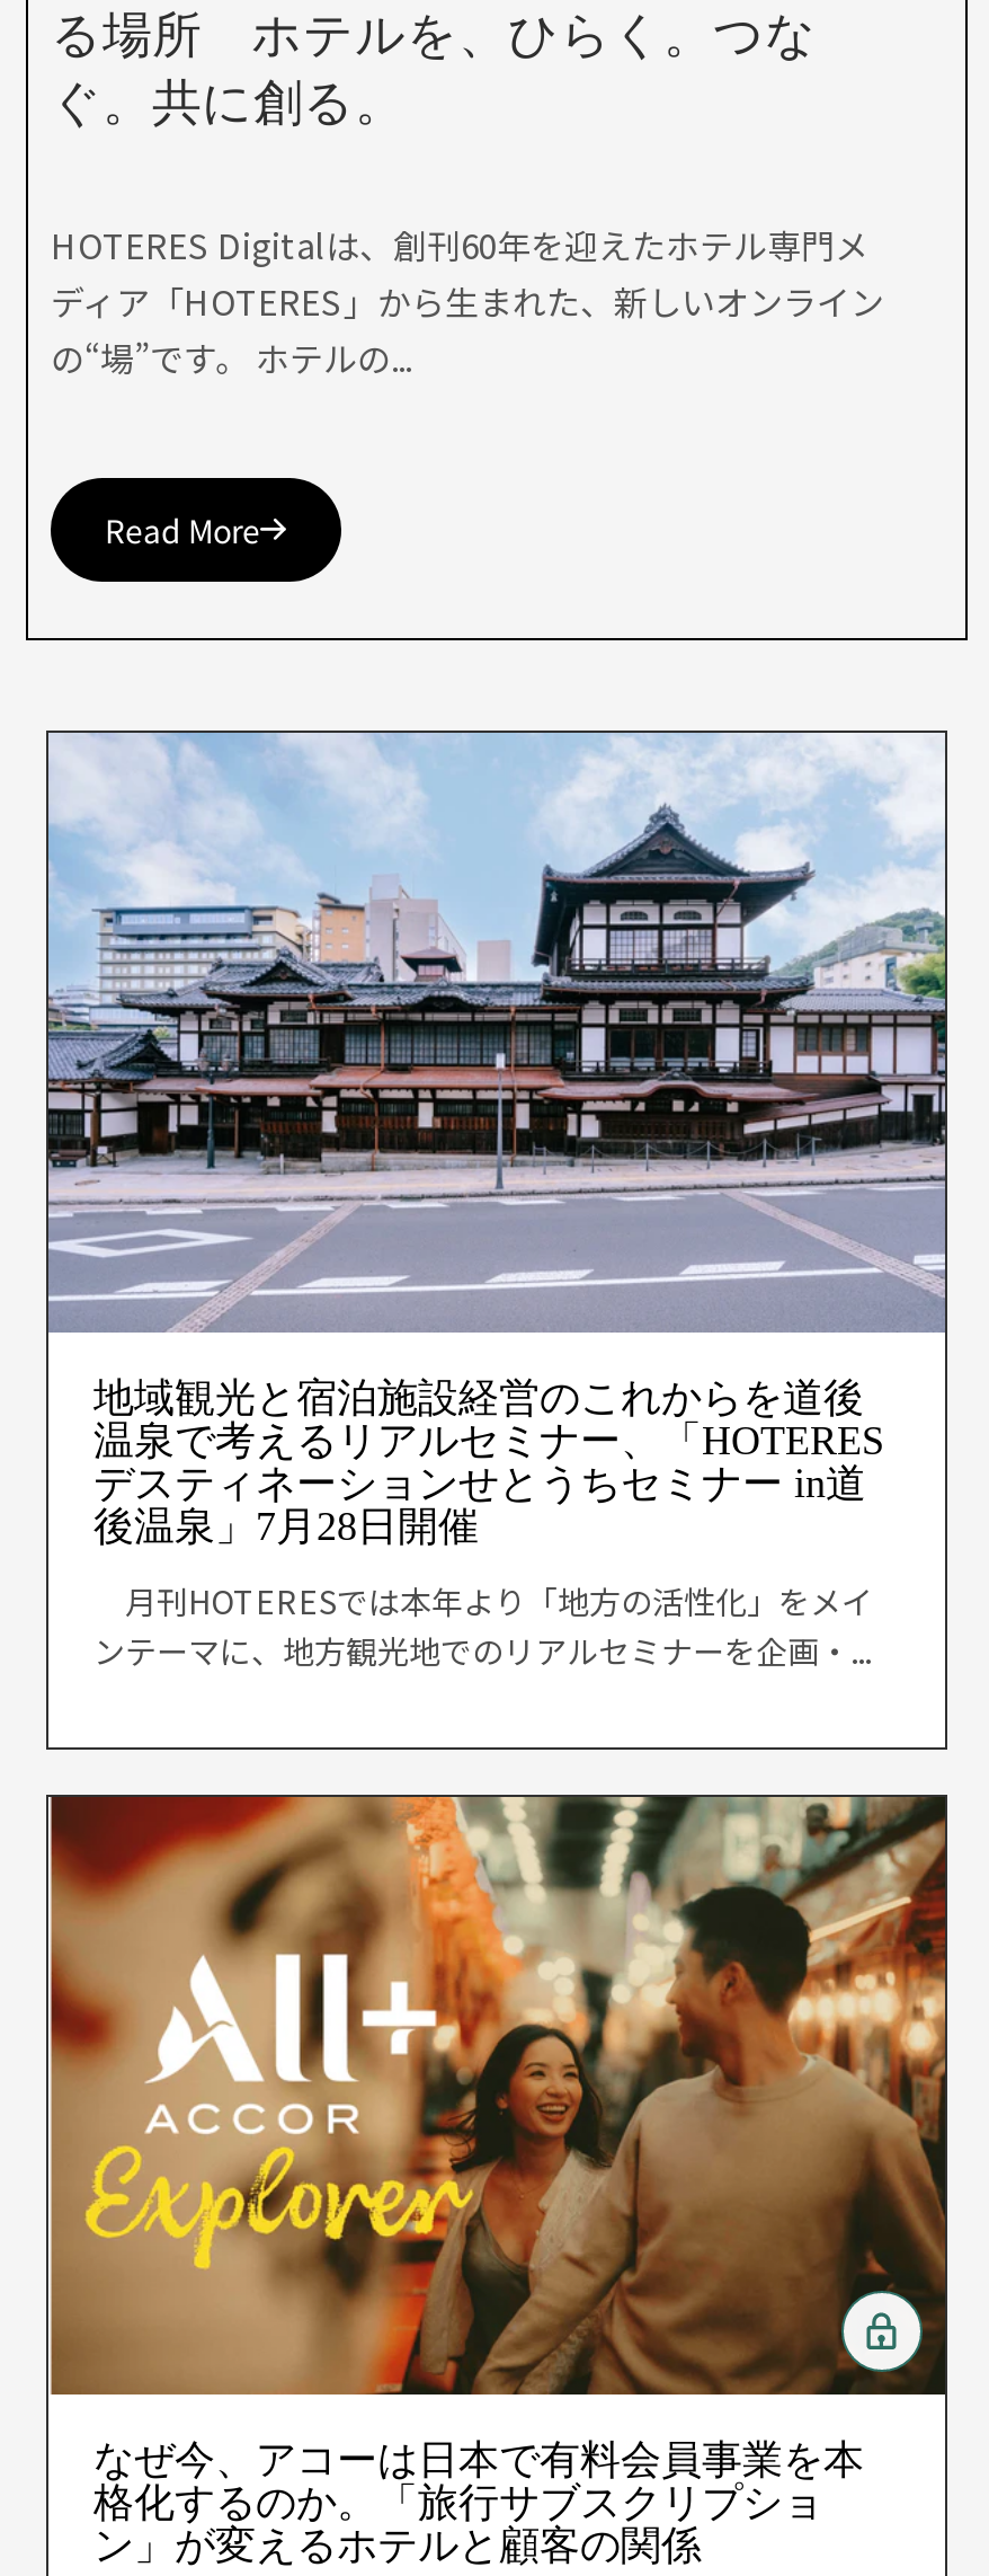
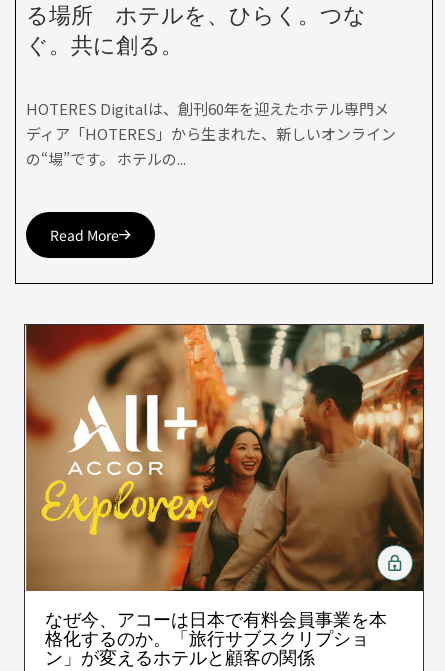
[46,731,947,1672] [image] | 地域観光と宿泊施設経営のこれからを道後 | 温泉で考えるリアルセミナー、「HOTERES | デスティネーションせとうちセミナー in道 | 後温泉」7月28日開催 | 月刊HOTERESでは本年より「地方の活性化」をメイ | ンテーマに、地方観光地でのリアルセミナーを企画・... -> none

